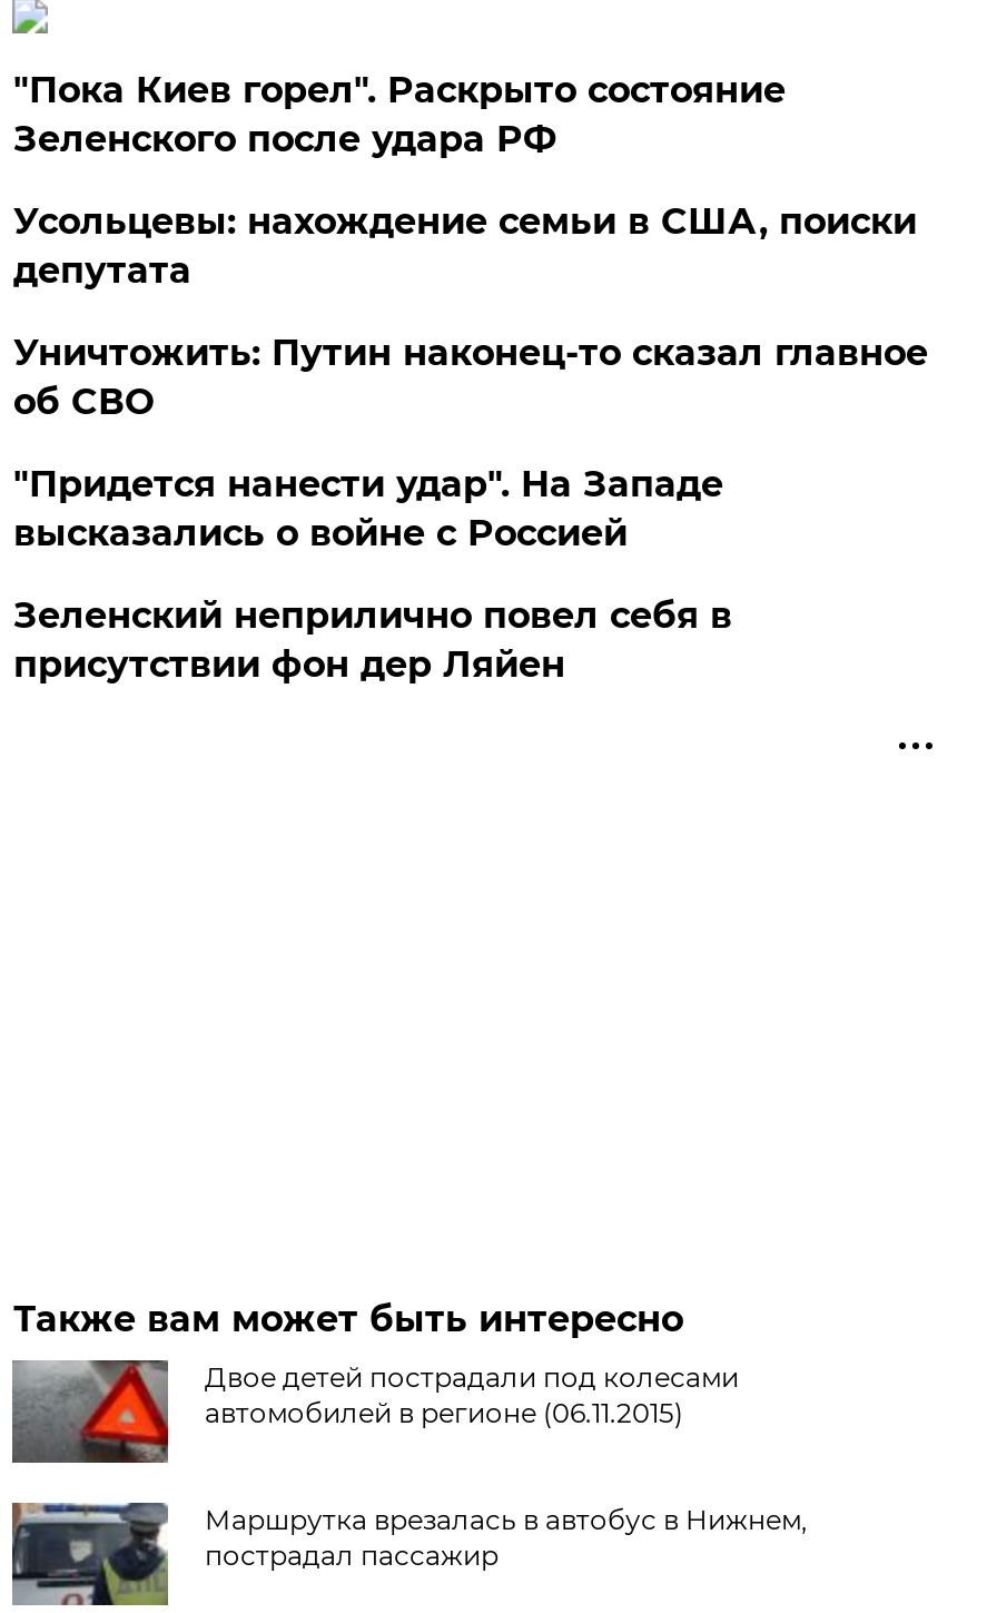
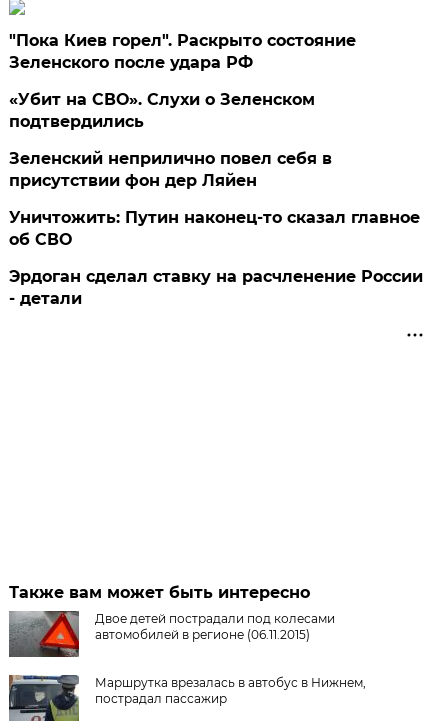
[13,200,917,554] Усольцевы: нахождение семьи в США, поиски | депутата | "Придется нанести удар". На Западе | высказались о войне с Россией -> [9,90,315,131] «Убит на СВО». Слухи о Зеленском | подтвердились
moved [13,332,928,423] -> [9,208,420,249]: Уничтожить: Путин наконец-то сказал главное | об СВО
moved [13,594,732,685] -> [9,149,332,190]: Зеленский неприлично повел cебя в | присутствии фон дер Ляйен
none -> [9,267,423,308] Эрдоган сделал ставку на расчленение России | - детали

